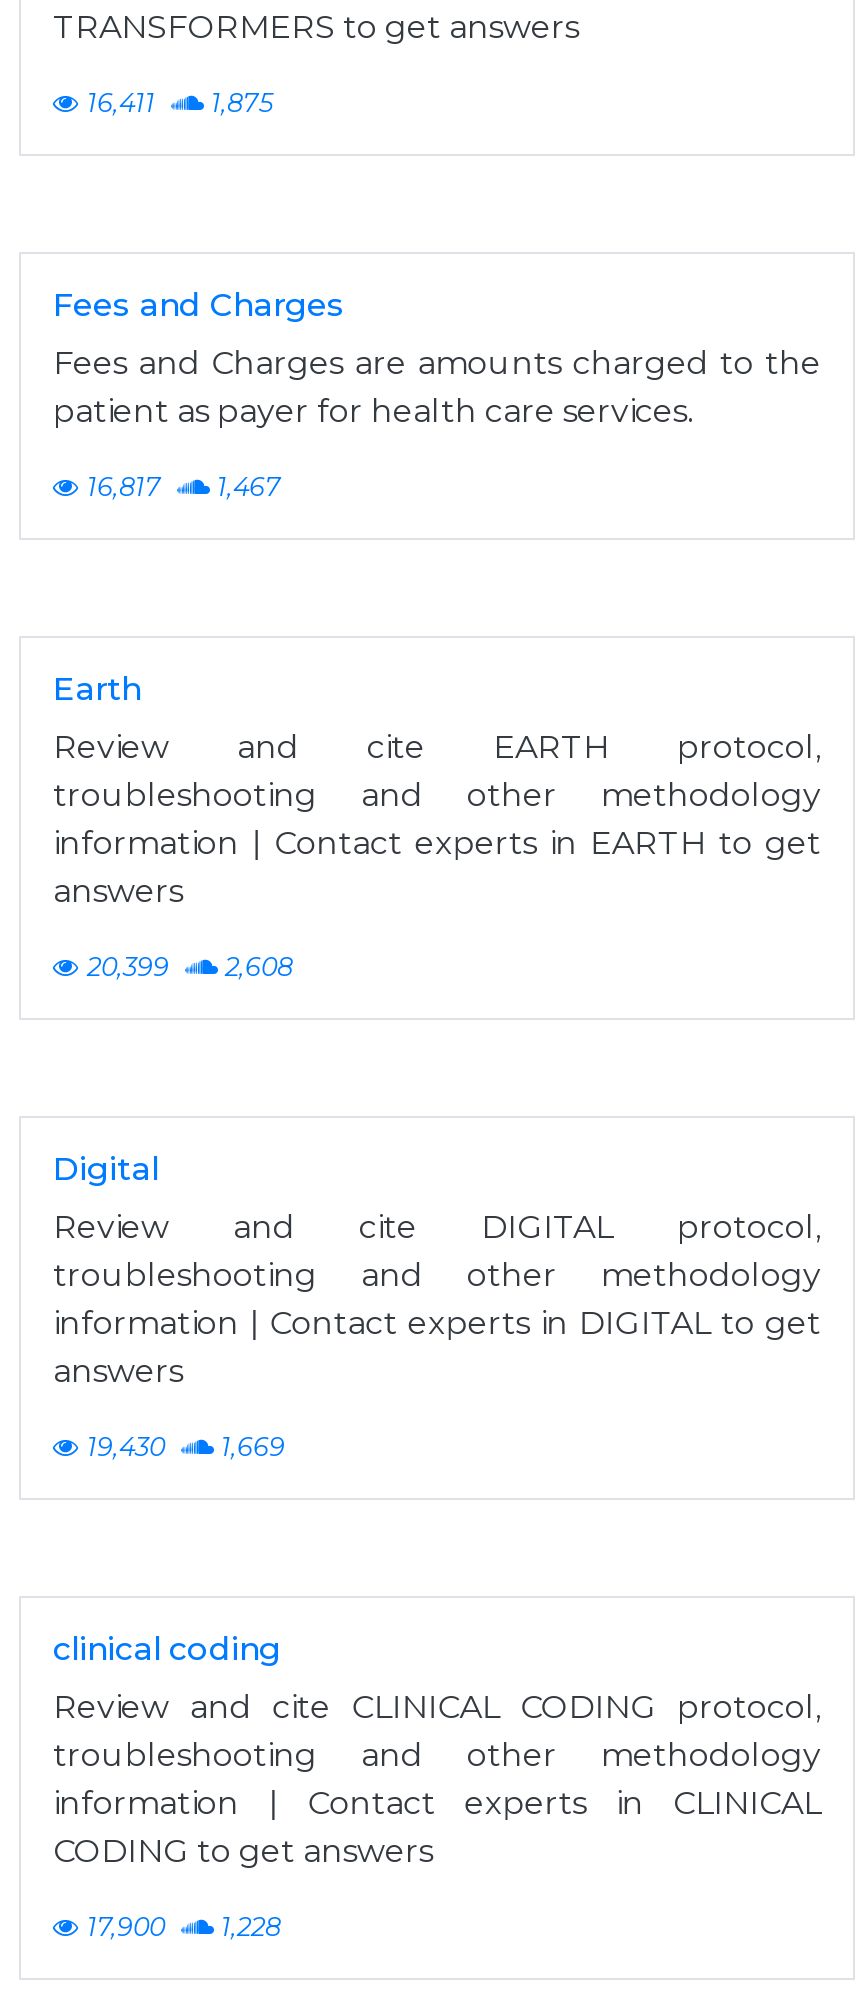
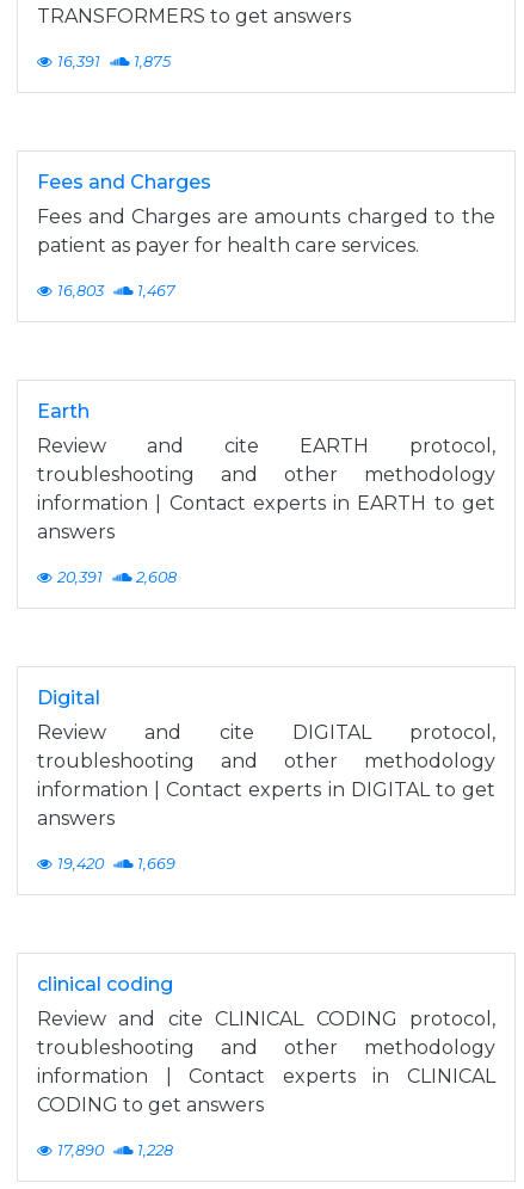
[87,87,273,117] 16,411 1,875 -> [57,52,171,70] 16,391 1,875
[87,471,281,501] 16,817 1,467 -> [57,281,175,299] 16,803 1,467
[87,951,293,981] 20,399 2,608 -> [57,568,177,586] 20,391 2,608
[87,1431,285,1461] 19,430 1,669 -> [57,854,175,872] 19,420 1,669
[87,1911,281,1941] 17,900 1,228 -> [57,1141,173,1159] 17,890 1,228

